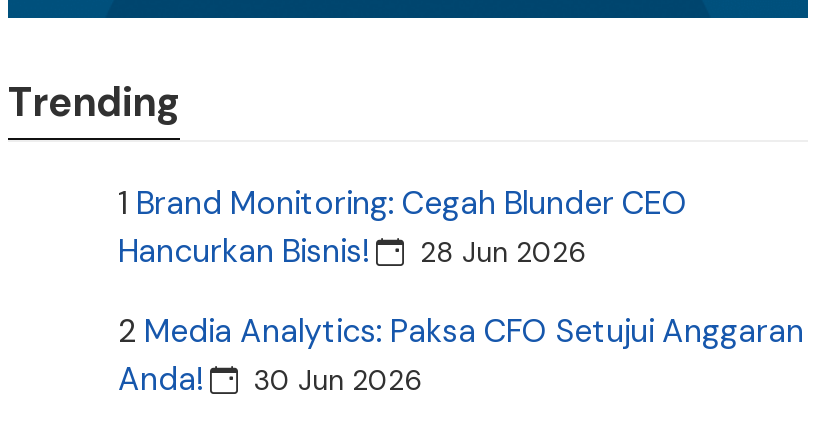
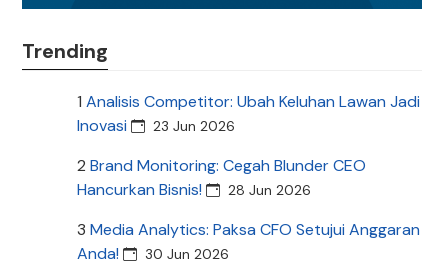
[118,182,688,224] 1 Brand Monitoring: Cegah Blunder CEO -> [77,91,420,176] 1 Analisis Competitor: Ubah Keluhan Lawan Jadi | Inovasi | 23 Jun 2026 | 2 Brand Monitoring: Cegah Blunder CEO
[118,310,804,352] 2 Media Analytics: Paksa CFO Setujui Anggaran -> [77,219,420,240] 3 Media Analytics: Paksa CFO Setujui Anggaran

